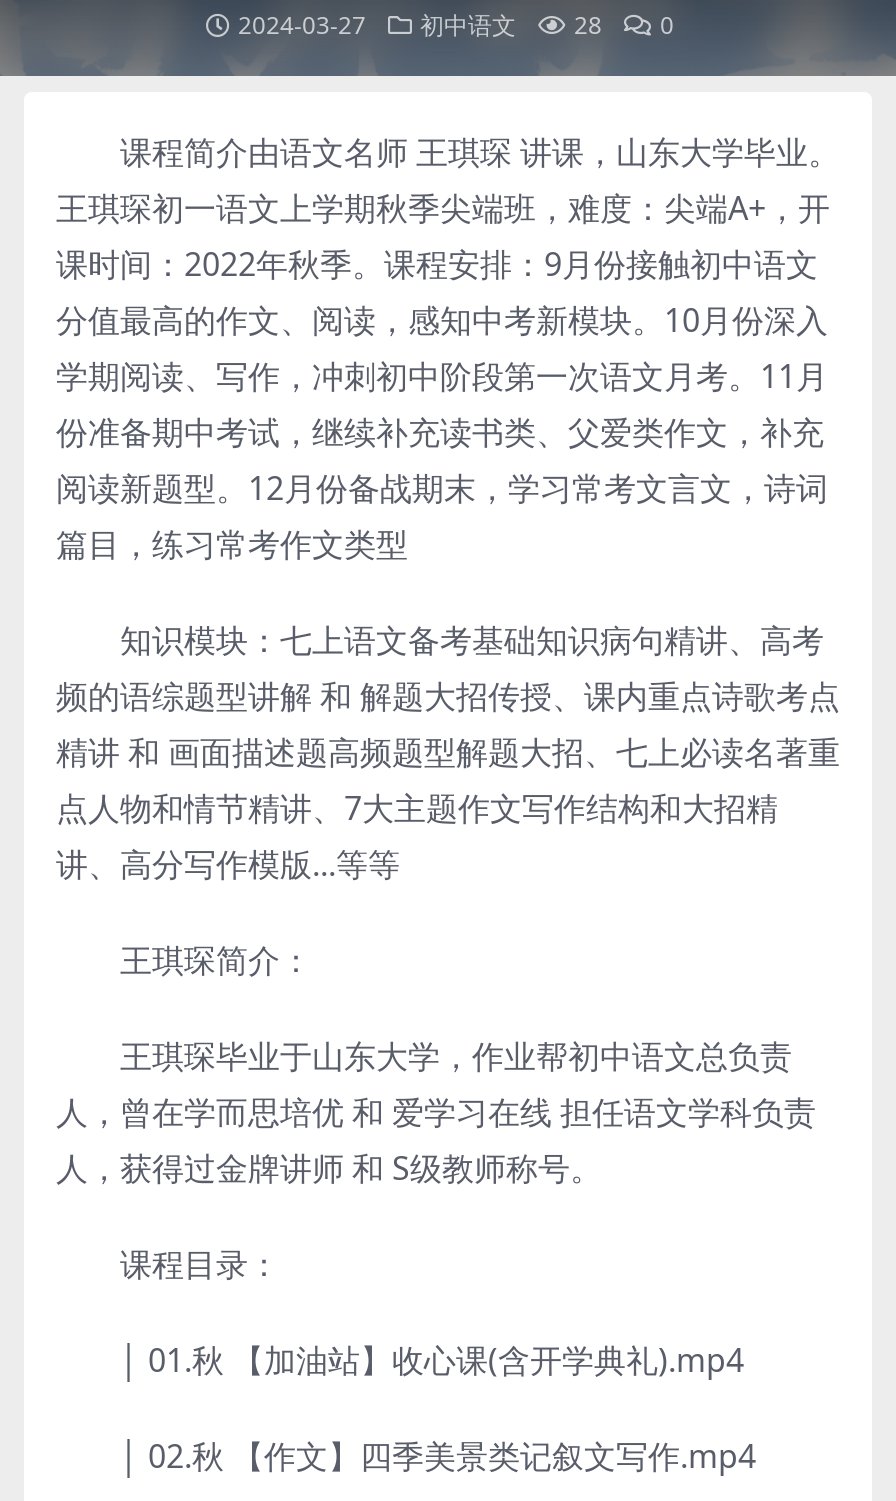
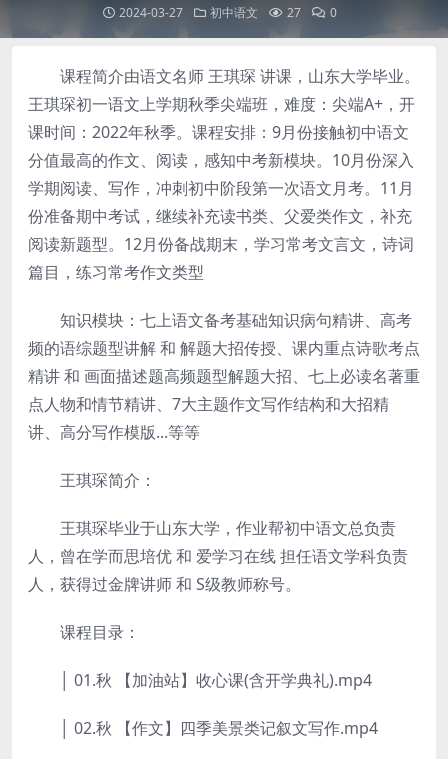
[238,8,674,42] 2024-03-27 初中语文 28 0 -> [119,4,337,21] 2024-03-27 初中语文 27 0

